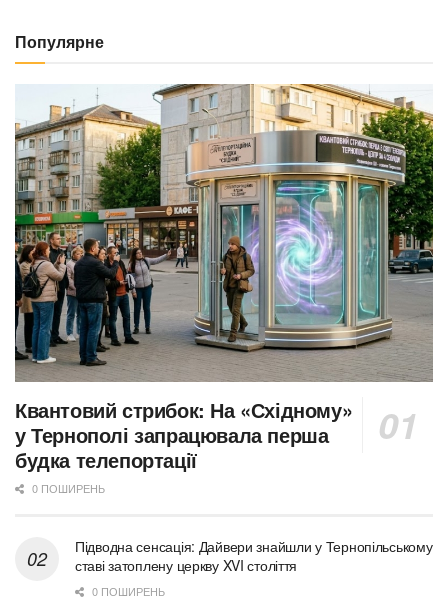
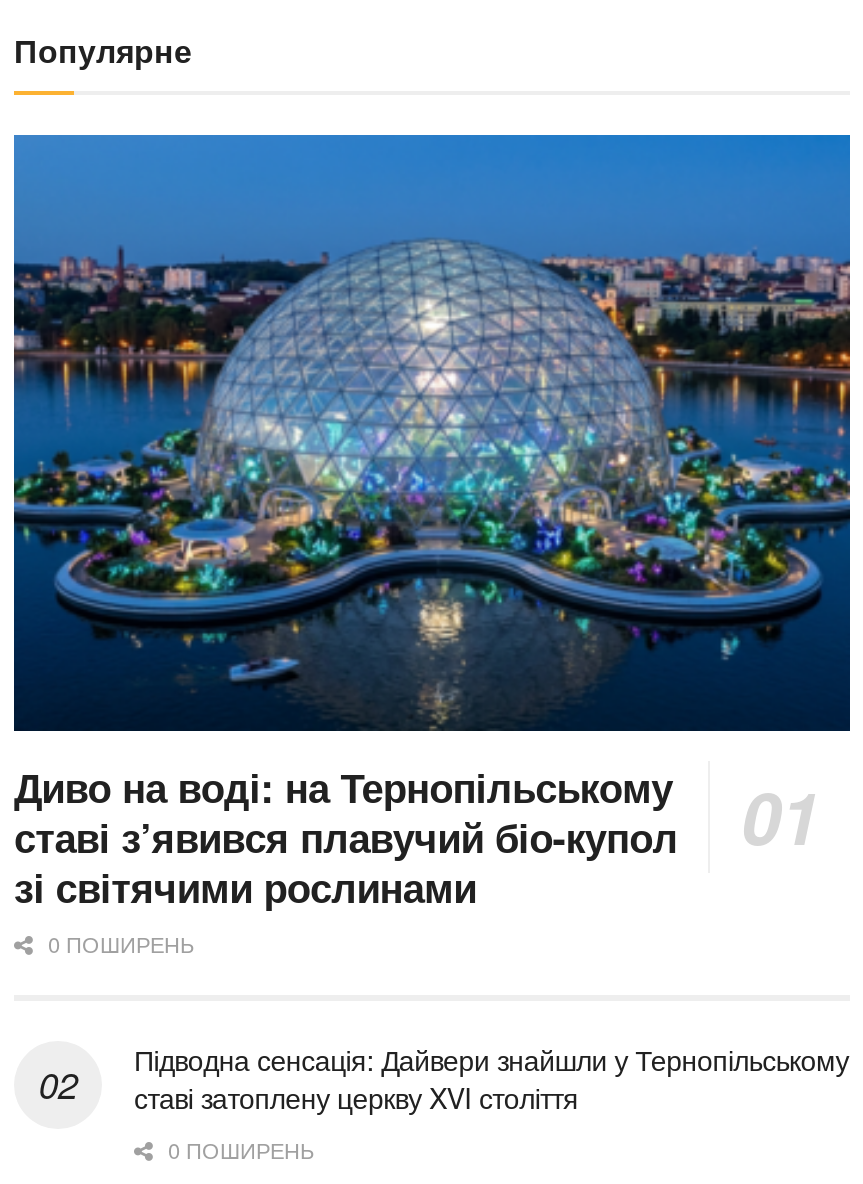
[14,83,434,474] [image] | Квантовий стрибок: На «Східному» | у Тернополі запрацювала перша | будка телепортації -> [12,133,852,916] [image] | Диво на воді: на Тернопільському | ставі з’явився плавучий біо-купол | зі світячими рослинами

